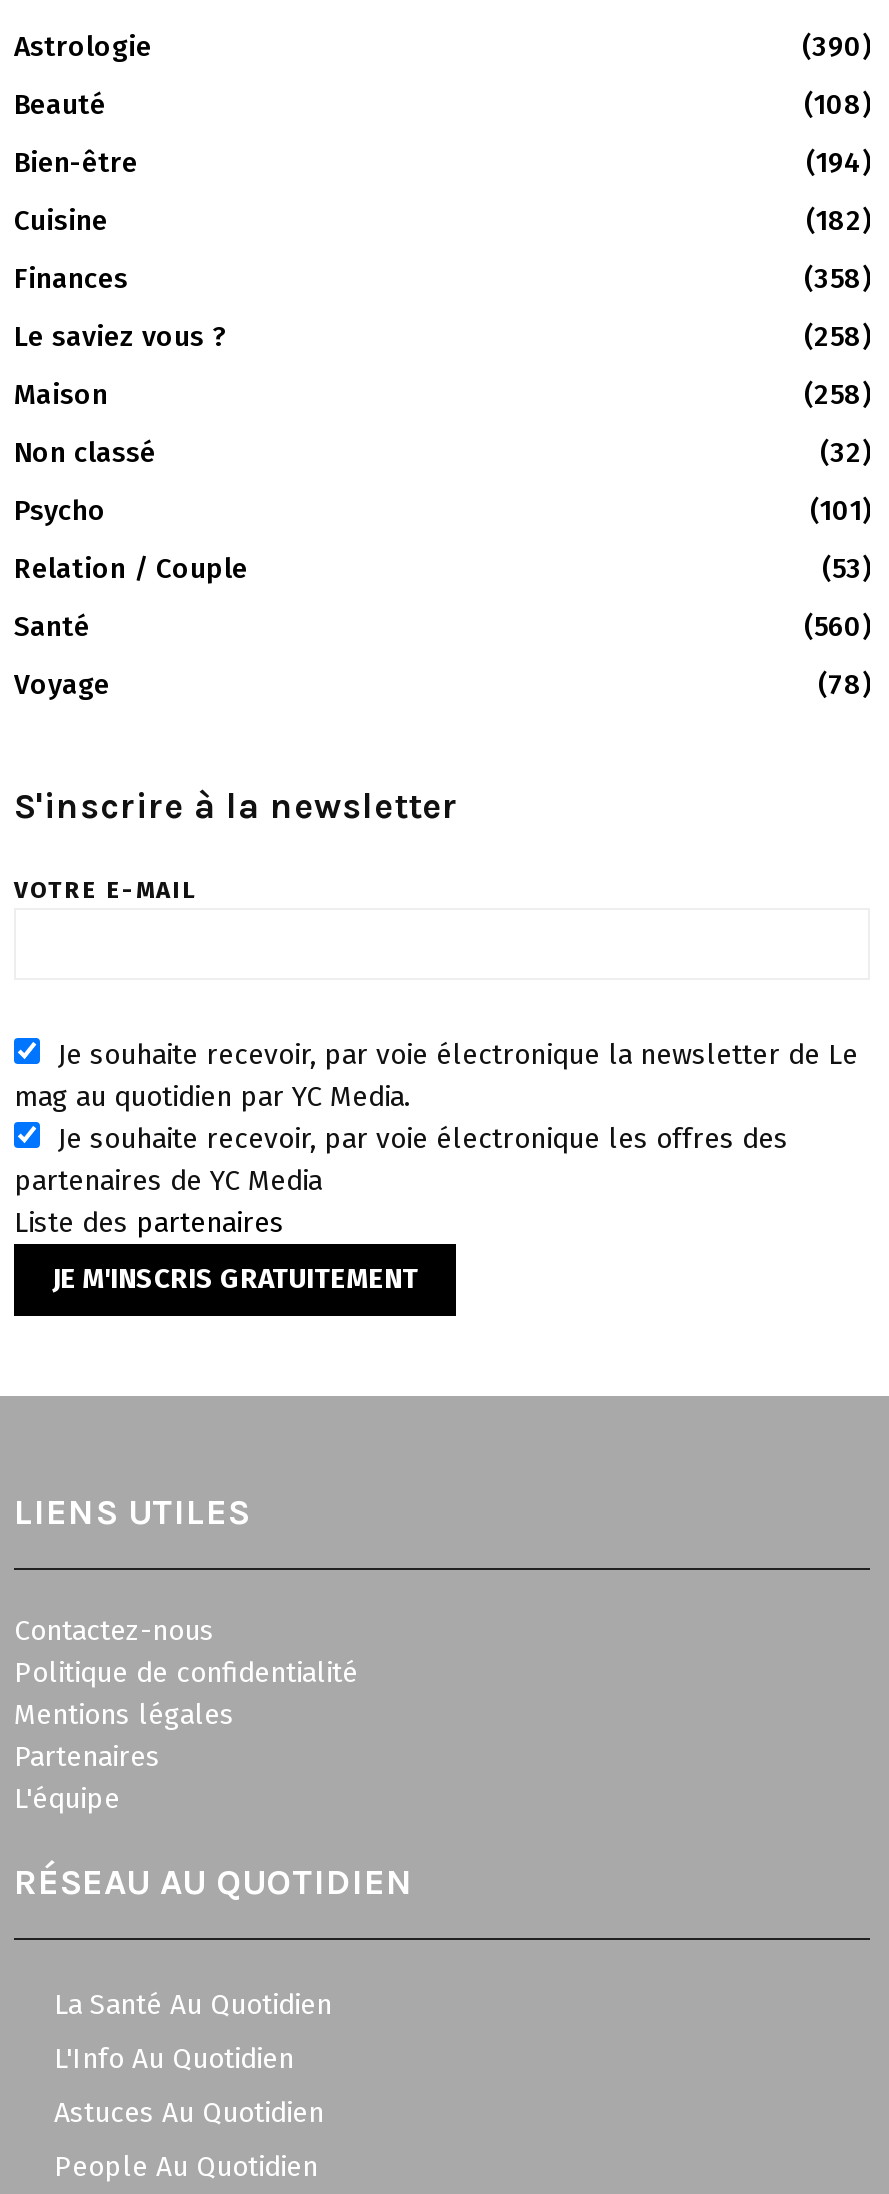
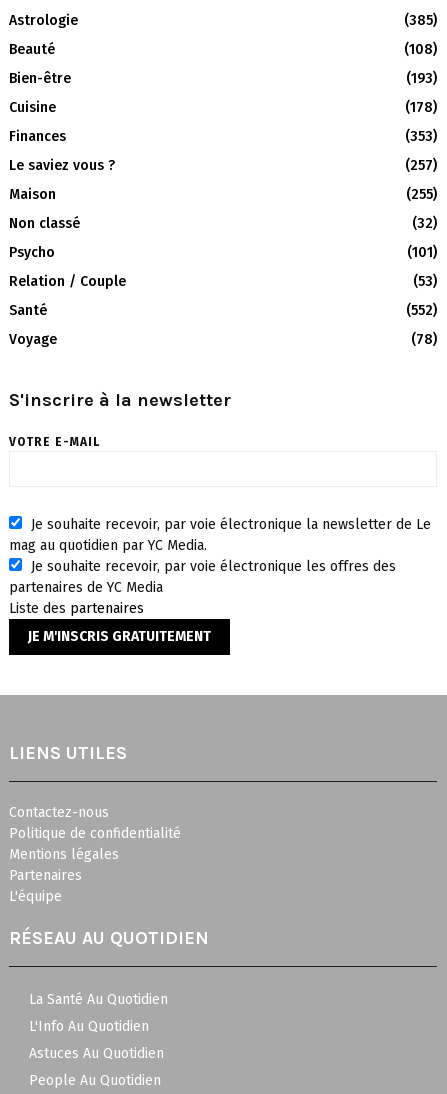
[802,30,870,64] (390) -> [404,12,437,29] (385)
[806,146,870,180] (194) -> [406,70,437,87] (193)
[806,204,870,238] (182) -> [405,99,437,116] (178)
[804,262,870,296] (358) -> [405,128,437,145] (353)
[804,320,870,354] (258) -> [405,157,437,174] (257)
[804,378,870,412] (258) -> [406,186,437,203] (255)
[804,610,870,644] (560) -> [406,302,437,319] (552)

